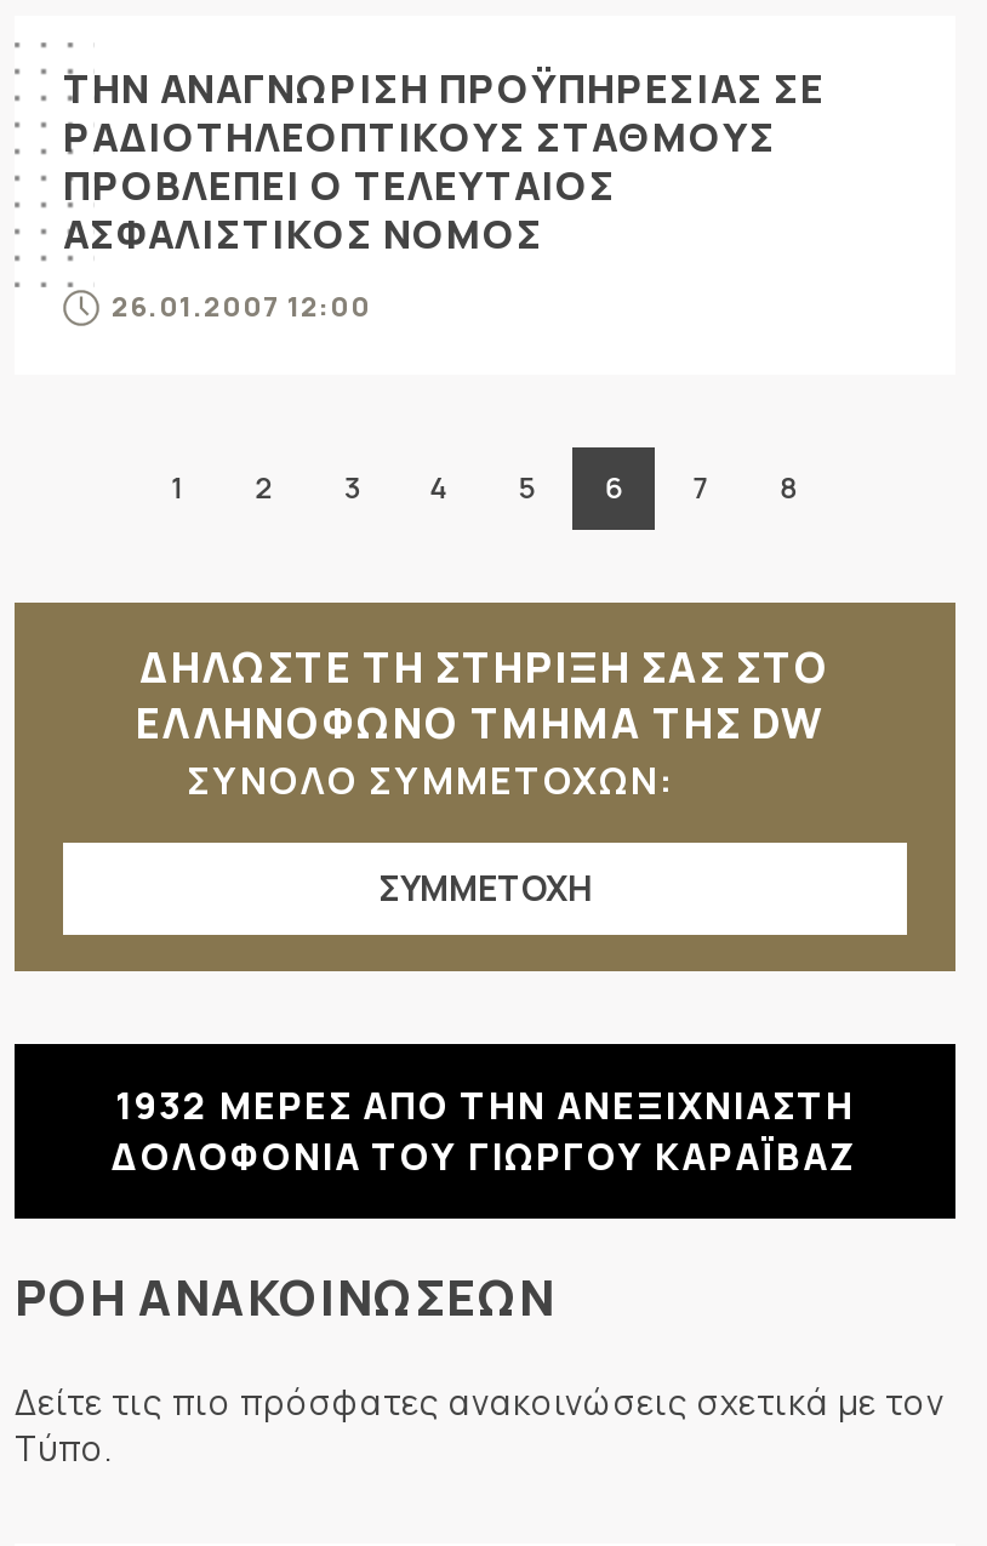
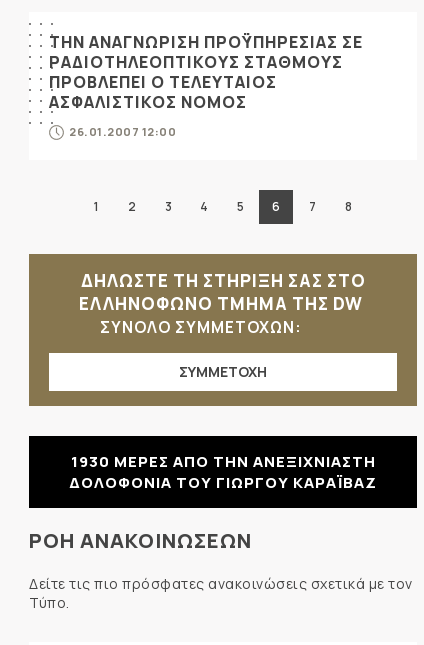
[115,1080,855,1131] 1932 ΜΕΡΕΣ ΑΠΟ ΤΗΝ ΑΝΕΞΙΧΝΙΑΣΤΗ -> [70,451,375,472] 1930 ΜΕΡΕΣ ΑΠΟ ΤΗΝ ΑΝΕΞΙΧΝΙΑΣΤΗ

